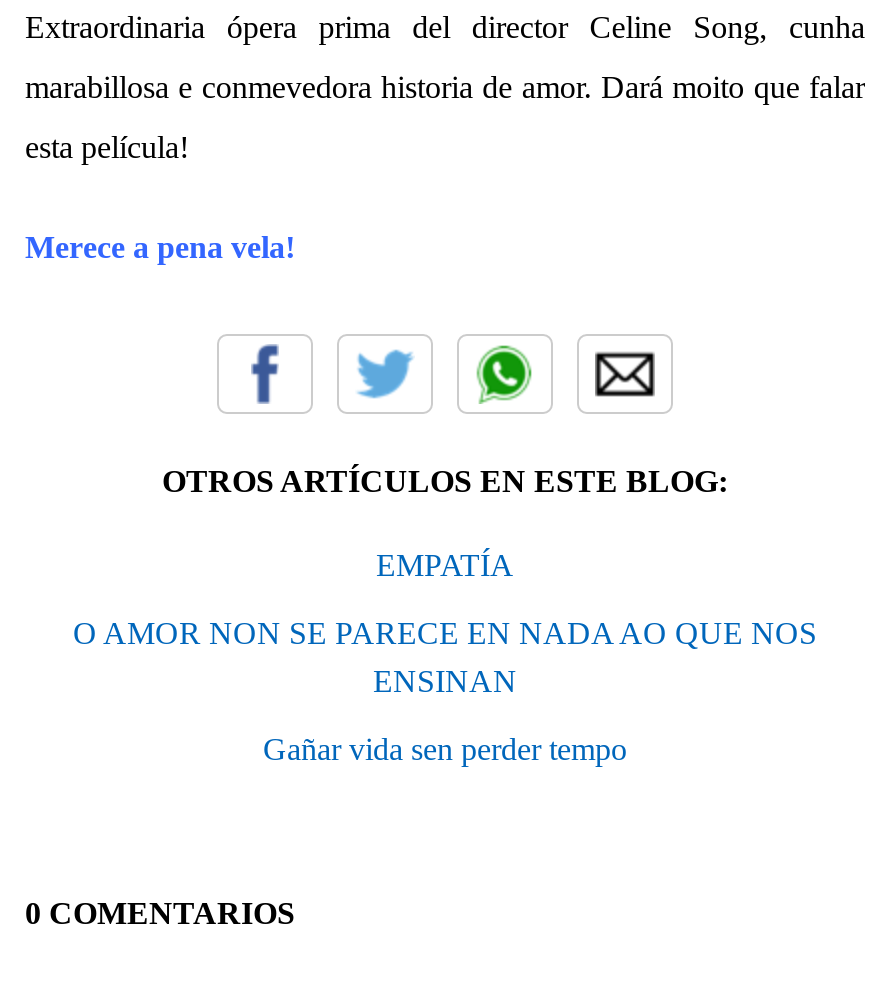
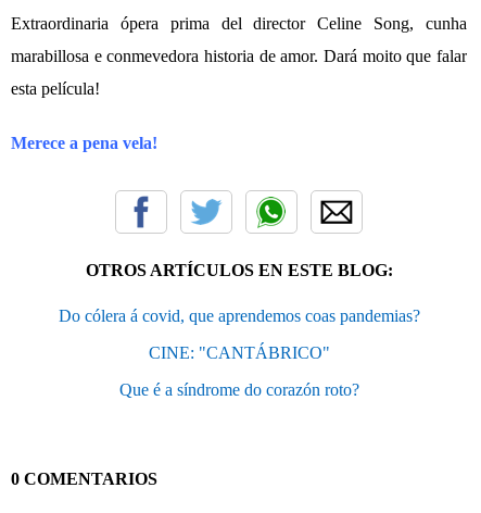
[376,547,514,581] EMPATÍA -> [58,306,420,324] Do cólera á covid, que aprendemos coas pandemias?
[73,615,817,697] O AMOR NON SE PARECE EN NADA AO QUE NOS | ENSINAN -> [148,343,330,361] CINE: "CANTÁBRICO"
[263,731,627,765] Gañar vida sen perder tempo -> [119,380,359,398] Que é a síndrome do corazón roto?

